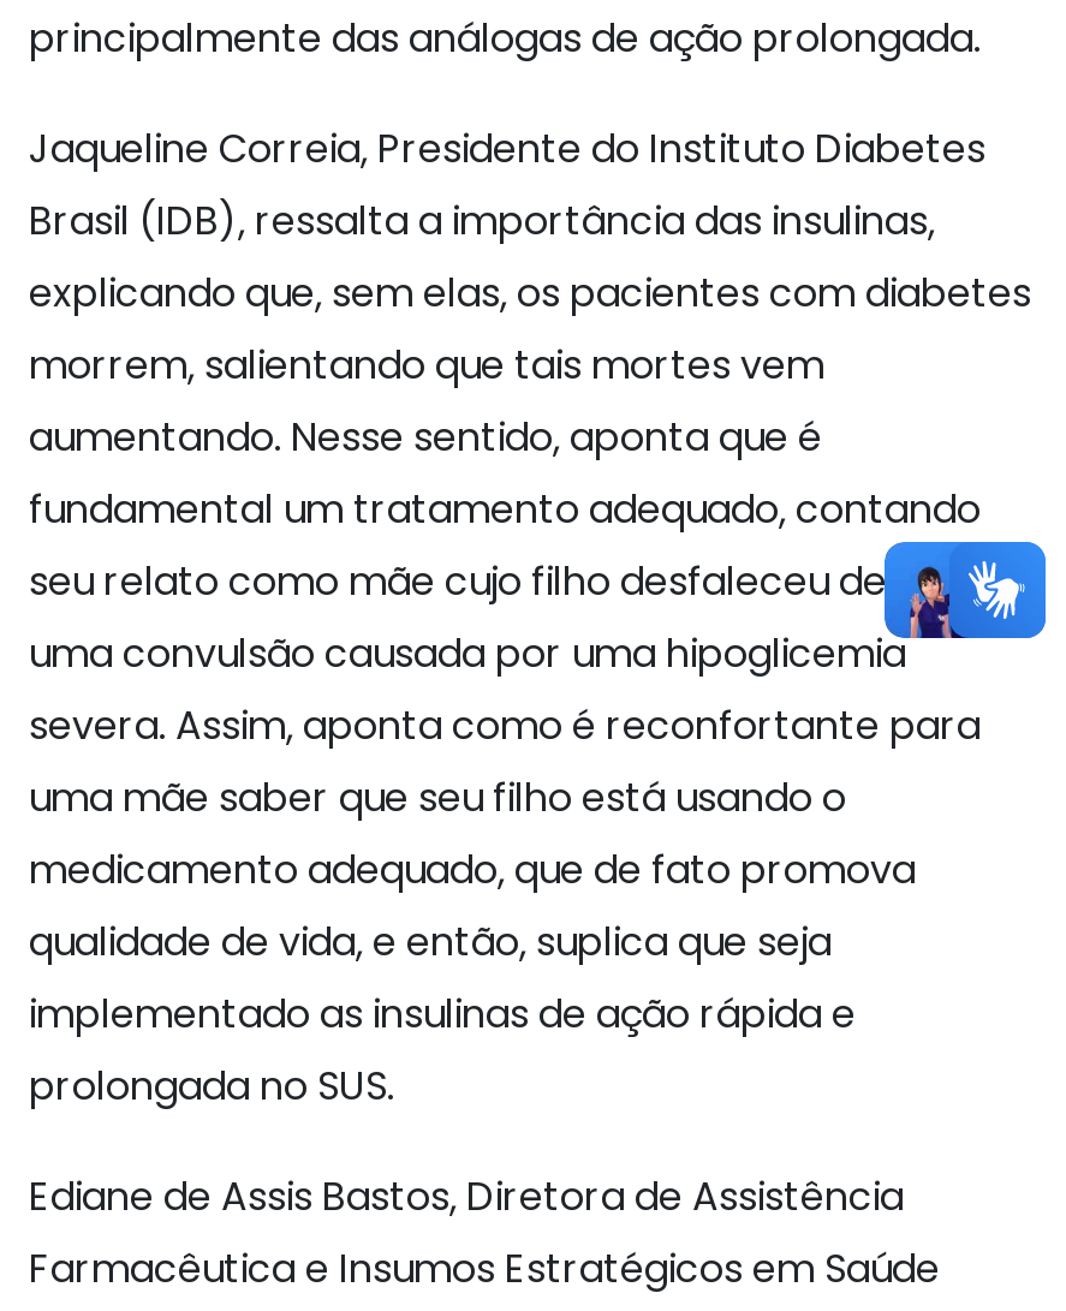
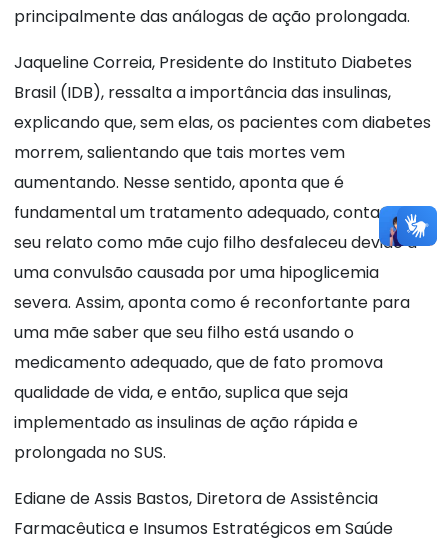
[882,494,1048,640] [image] -> [370,205,438,266] [image]

